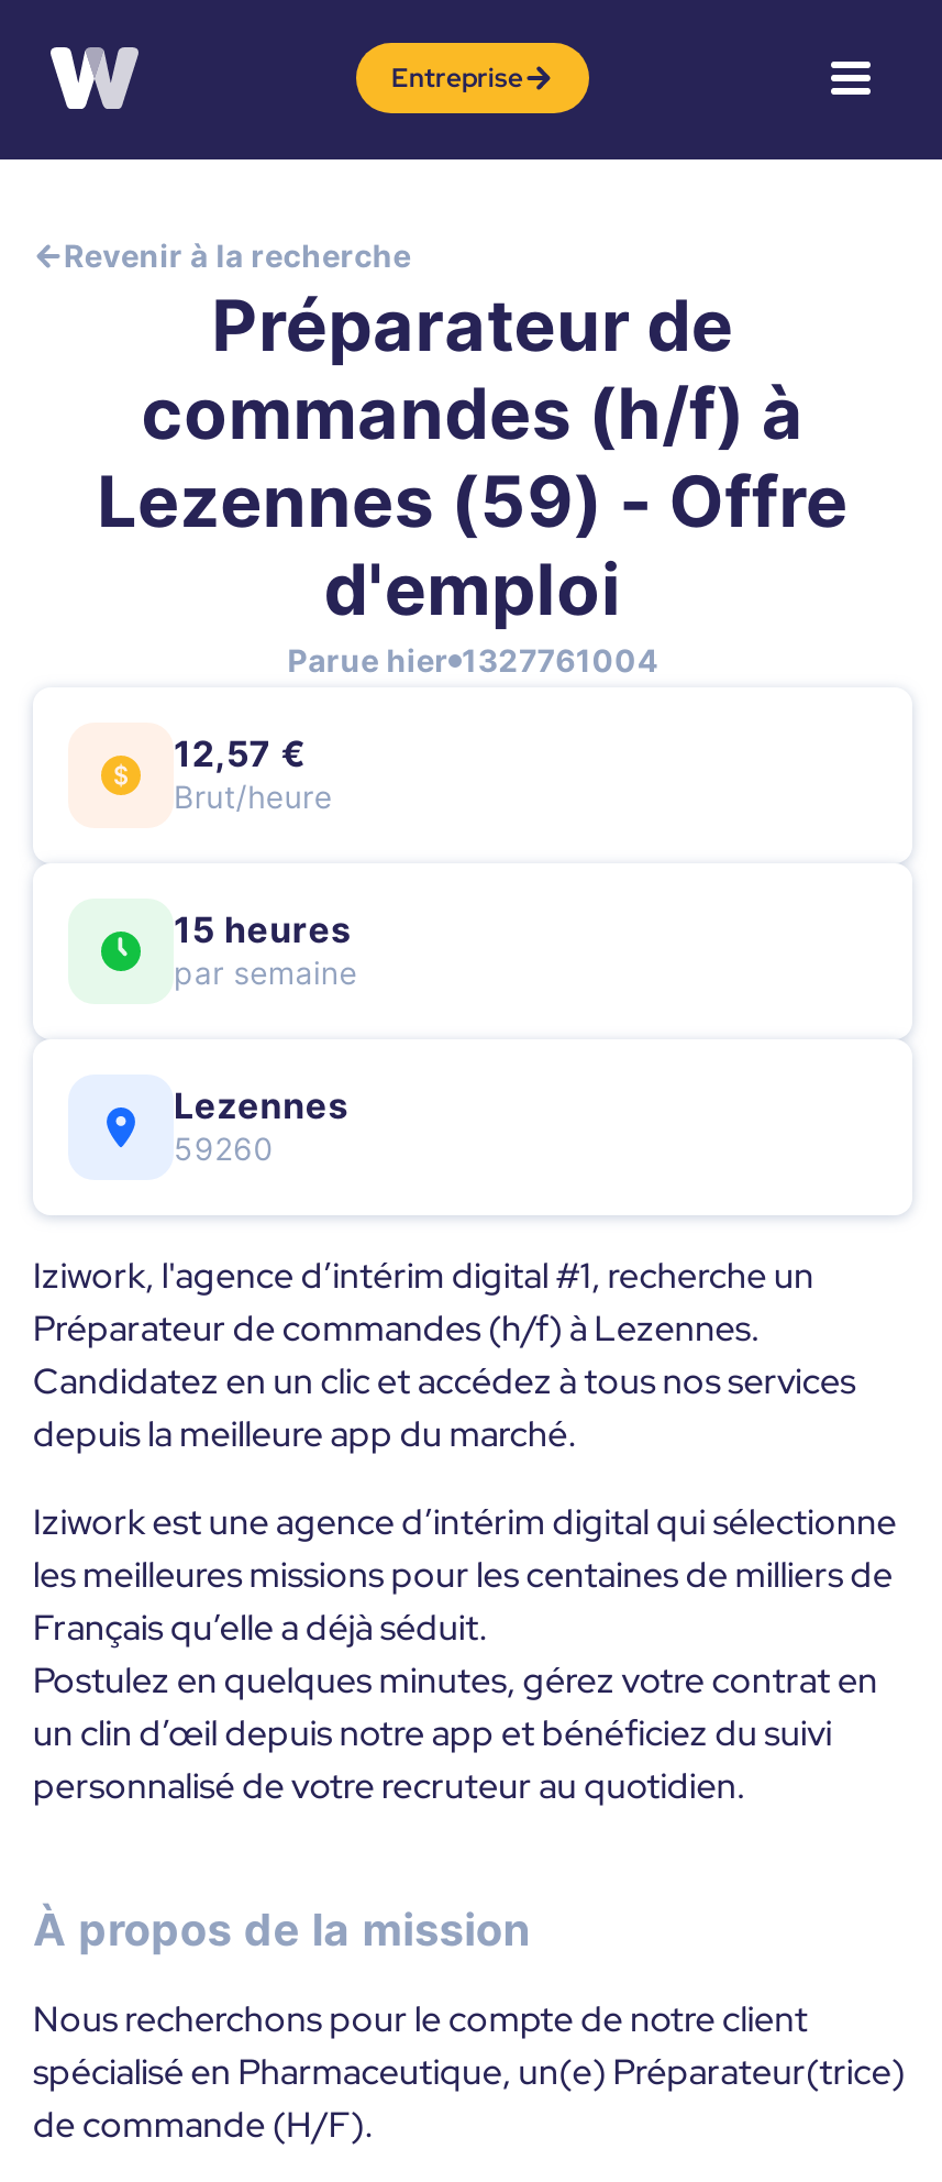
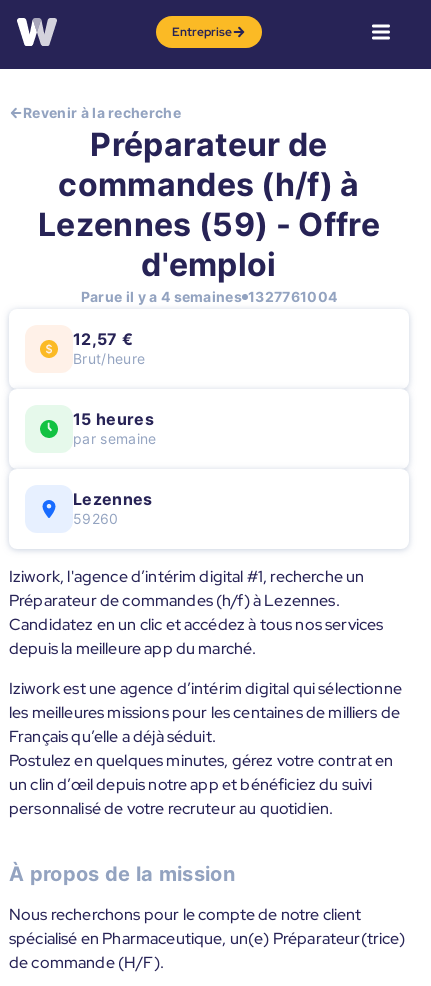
[288,641,658,679] Parue hier 1327761004 -> [81,288,337,305] Parue il y a 4 semaines 1327761004

